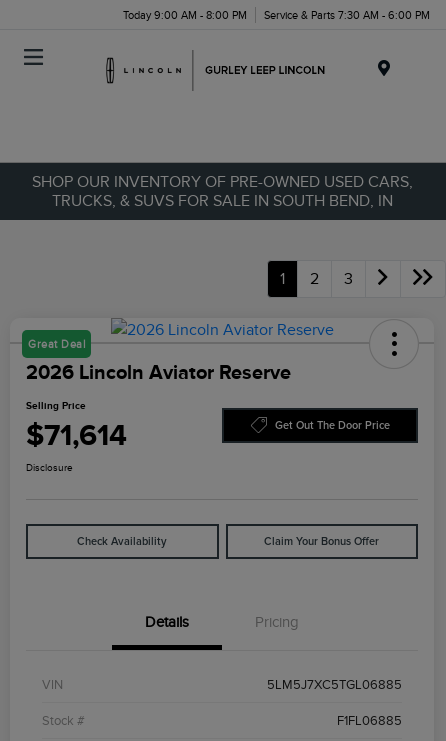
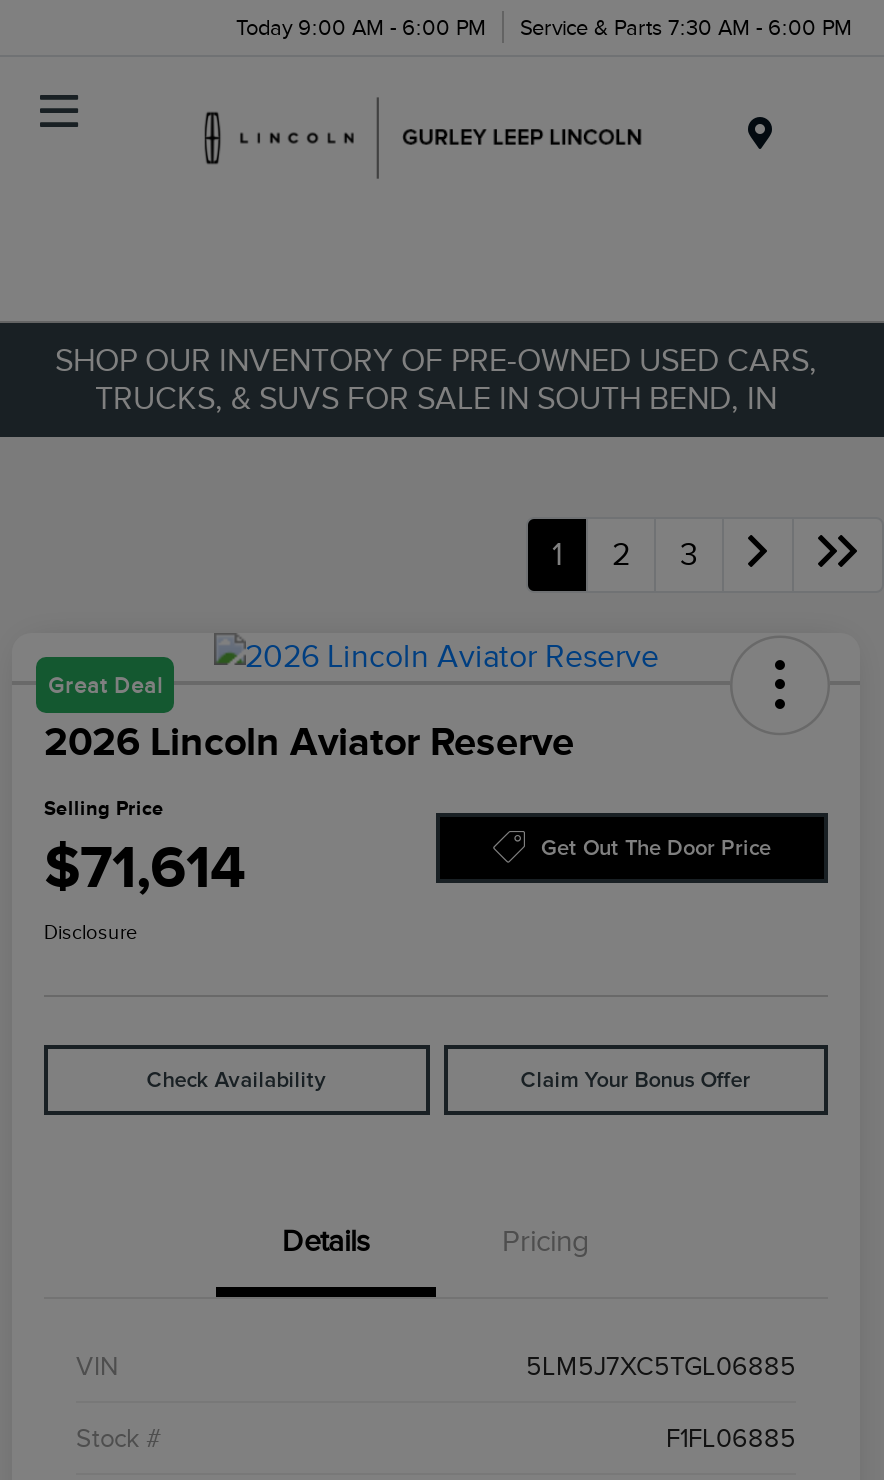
[123,8,430,20] Today 9:00 AM - 8:00 PM Service & Parts 7:30 AM - 6:00 PM -> [236,14,852,38] Today 9:00 AM - 6:00 PM Service & Parts 7:30 AM - 6:00 PM

